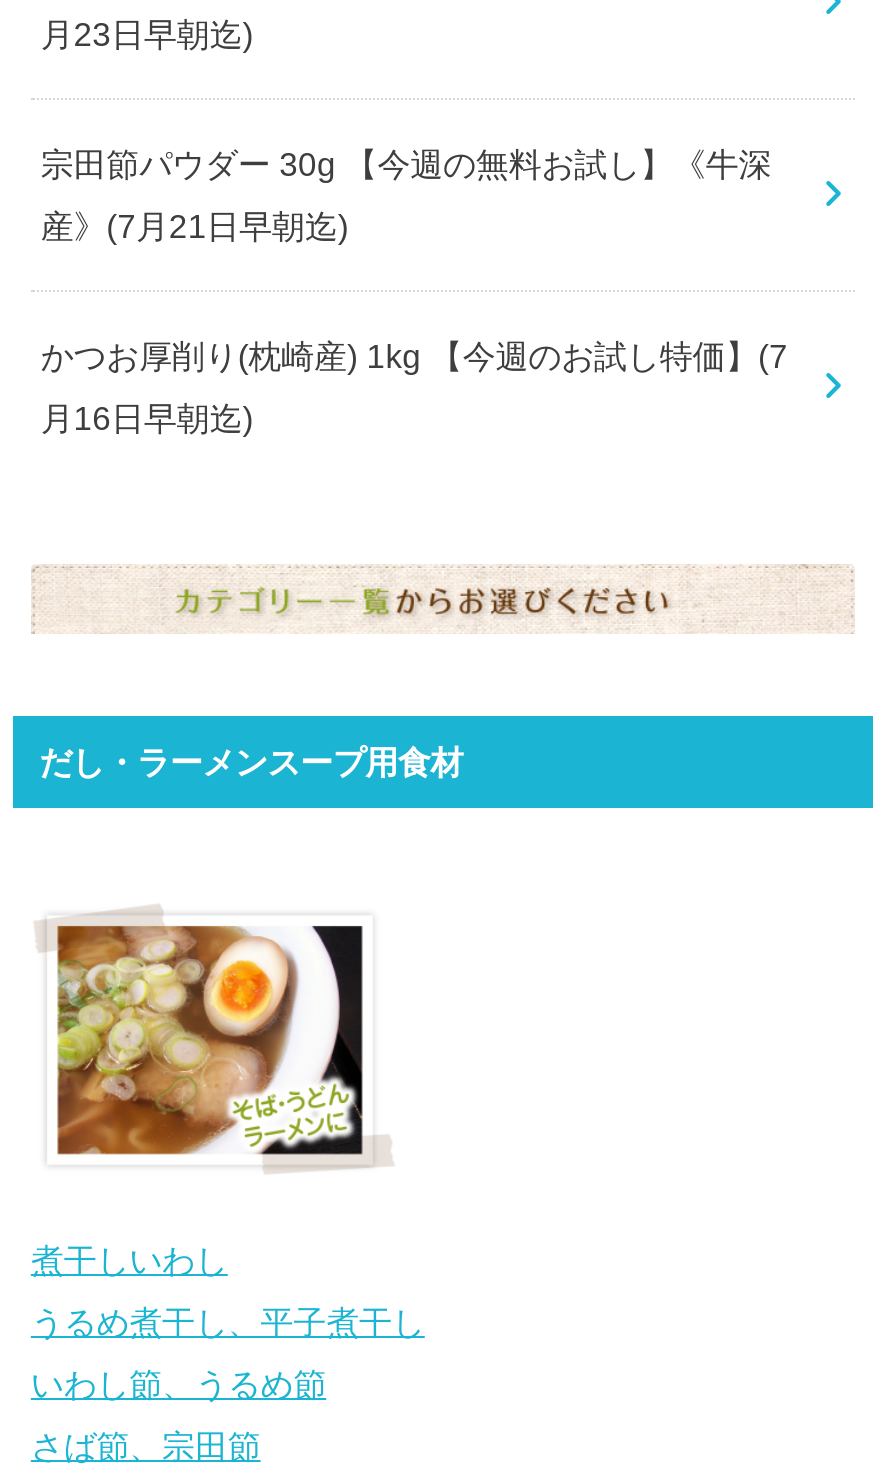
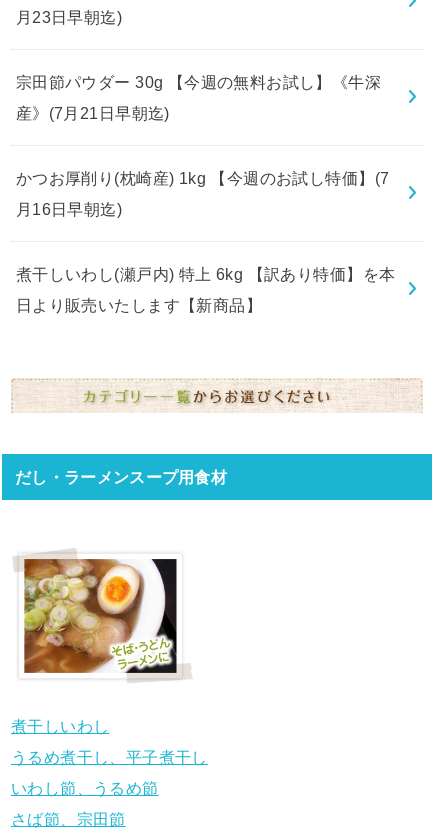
none -> [16,264,395,313] 煮干しいわし(瀬戸内) 特上 6kg 【訳あり特価】を本 | 日より販売いたします【新商品】

